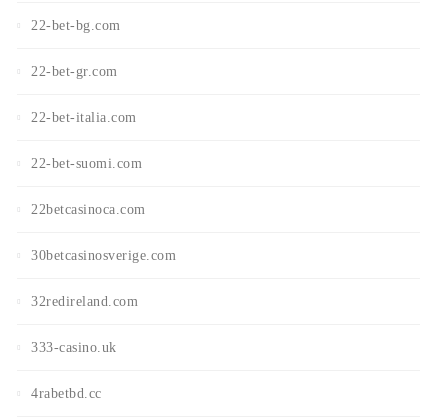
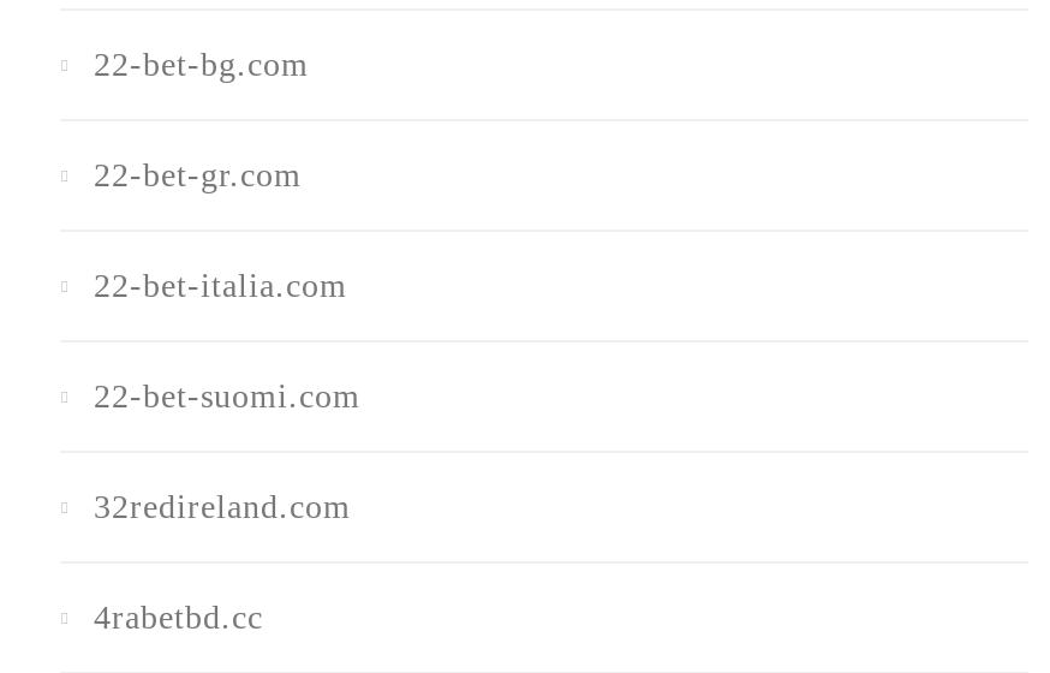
[31,202,176,263] 22betcasinoca.com | 30betcasinosverige.com -> none
[31,340,116,355] 333-casino.uk -> none

